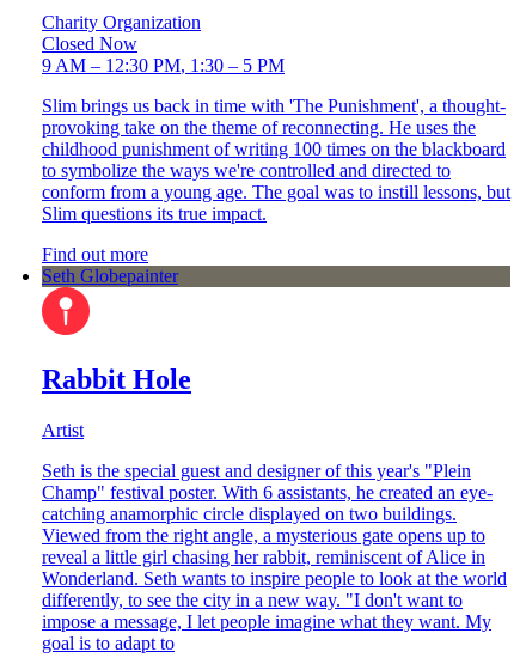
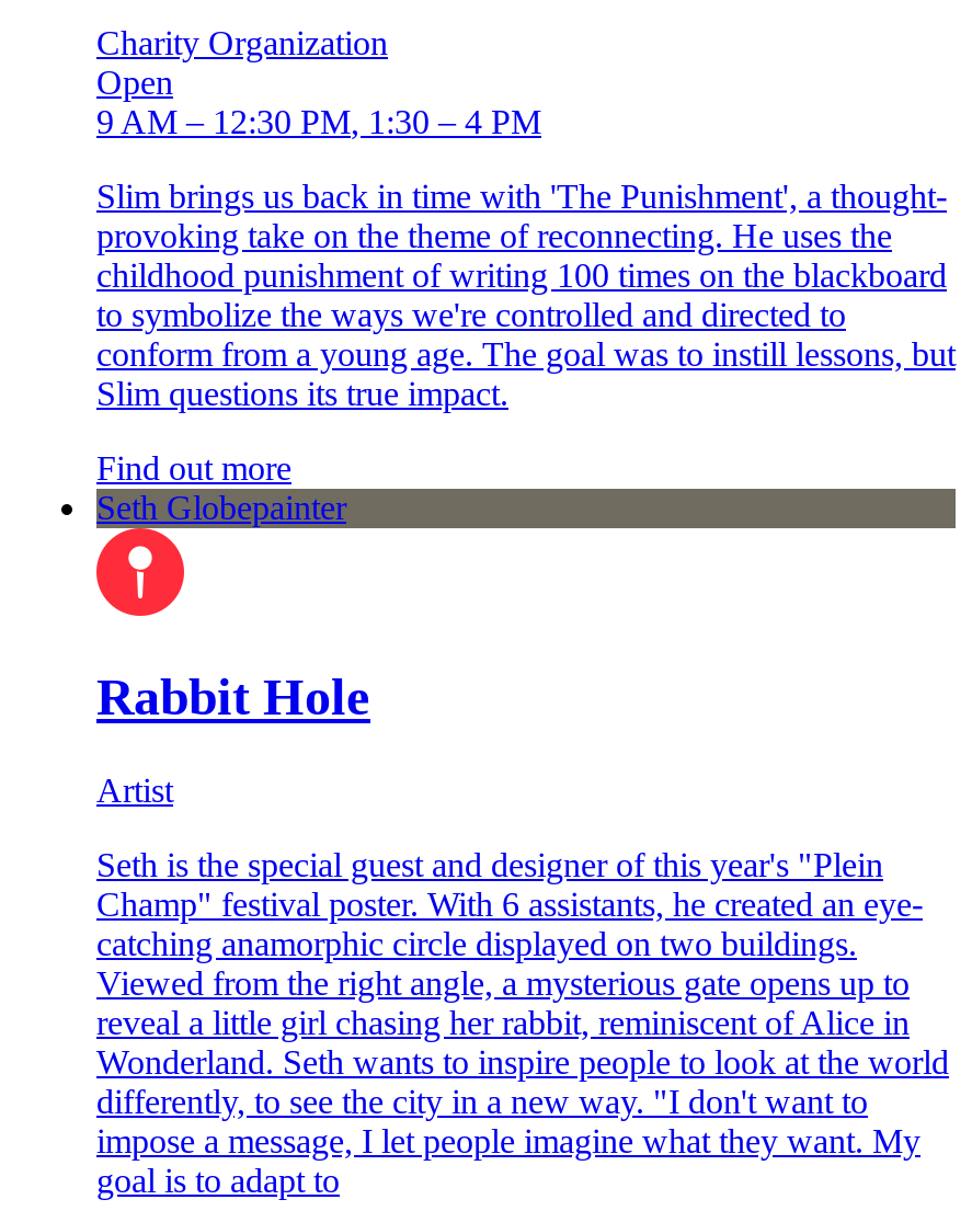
[42,34,285,76] Closed Now | 9 AM – 12:30 PM, 1:30 – 5 PM -> [96,64,541,141] Open | 9 AM – 12:30 PM, 1:30 – 4 PM

